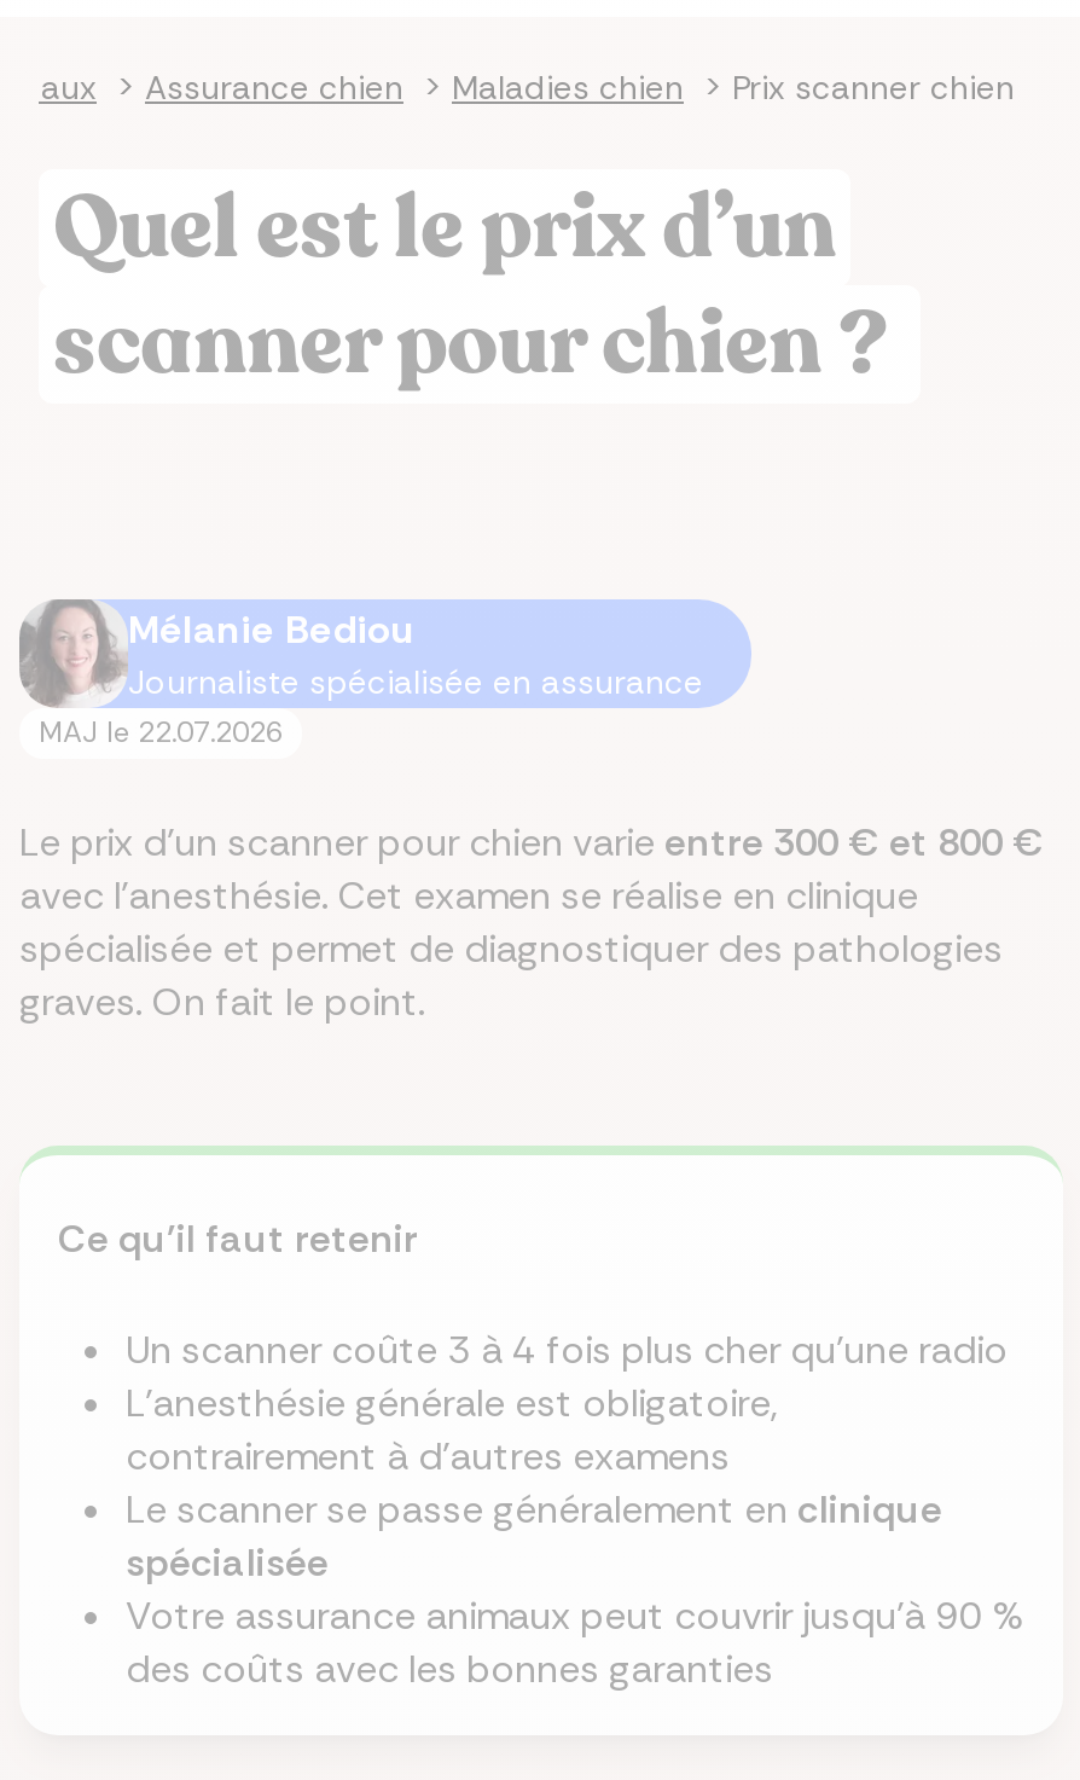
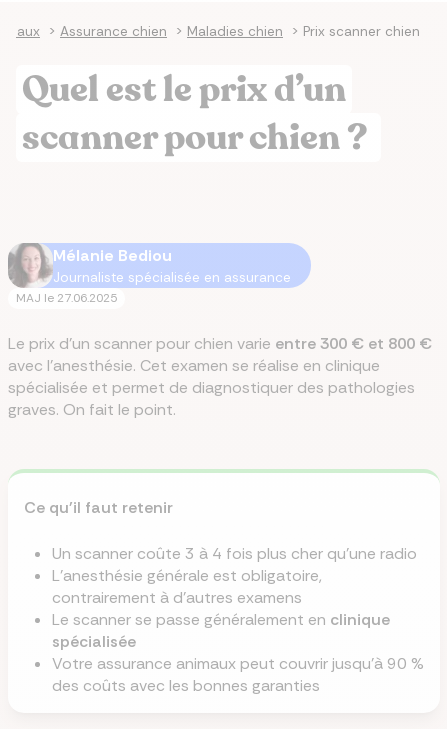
[39,713,283,752] MAJ le 22.07.2026 -> [16,290,117,306] MAJ le 27.06.2025

